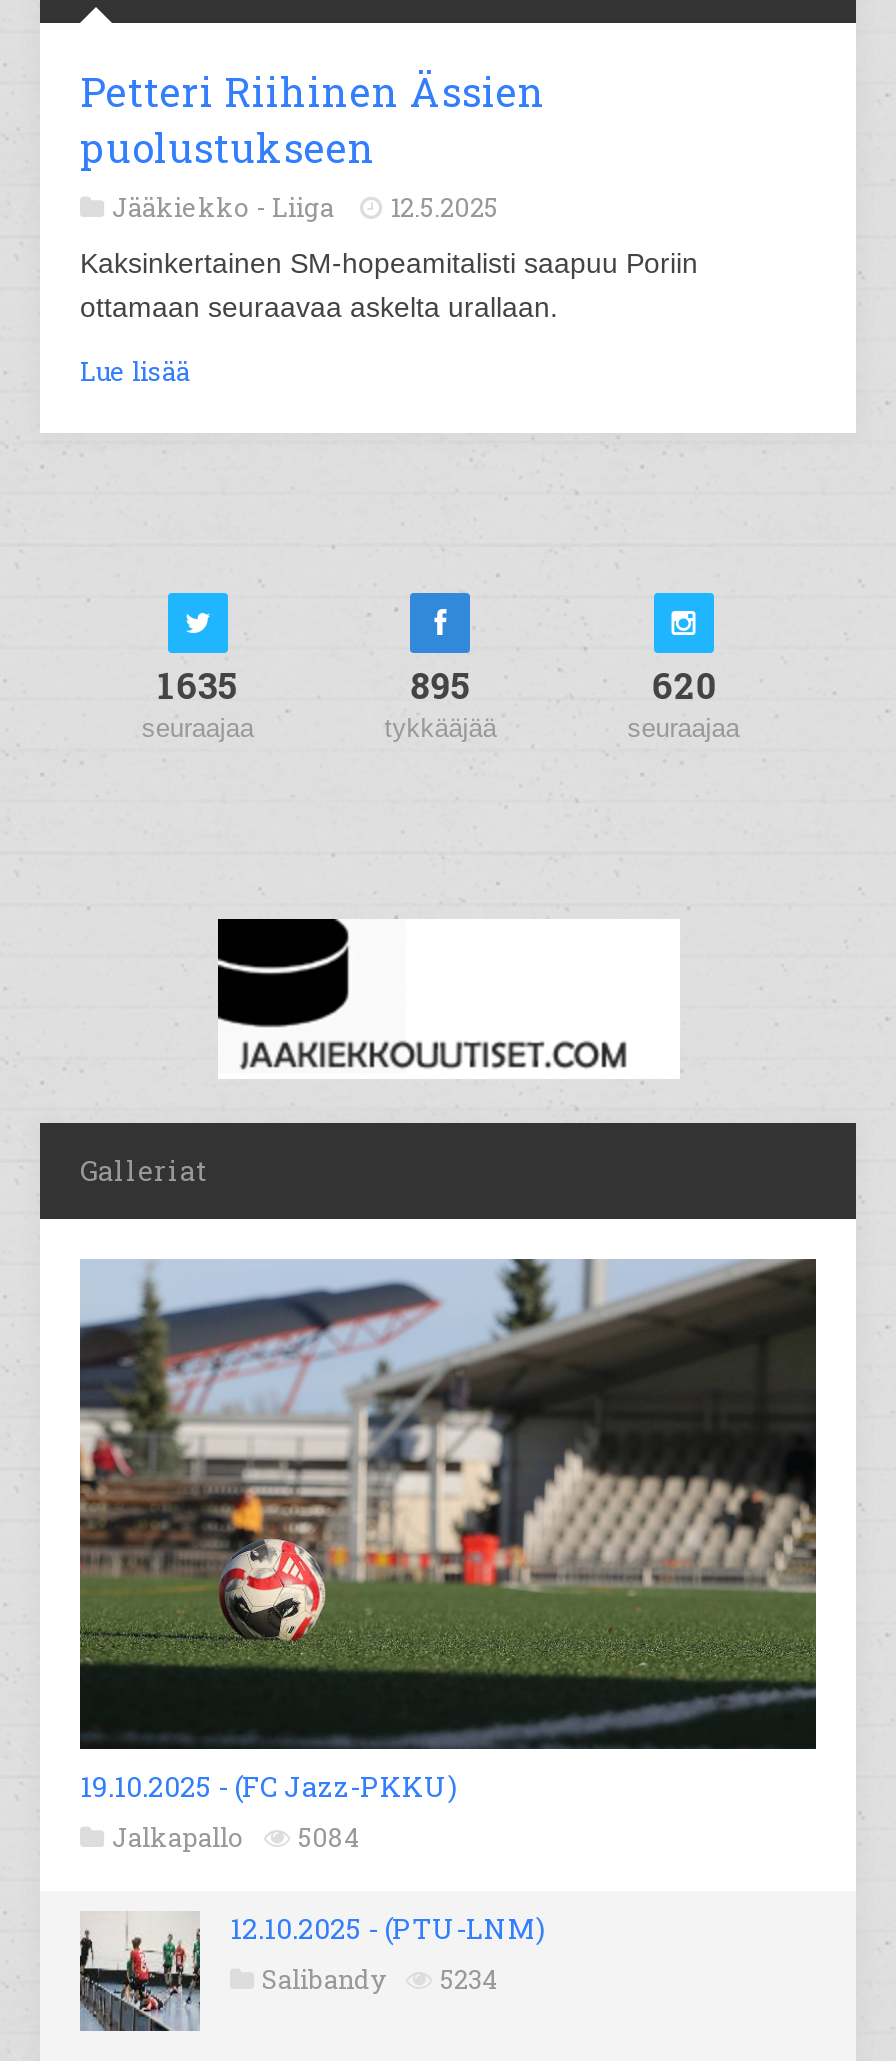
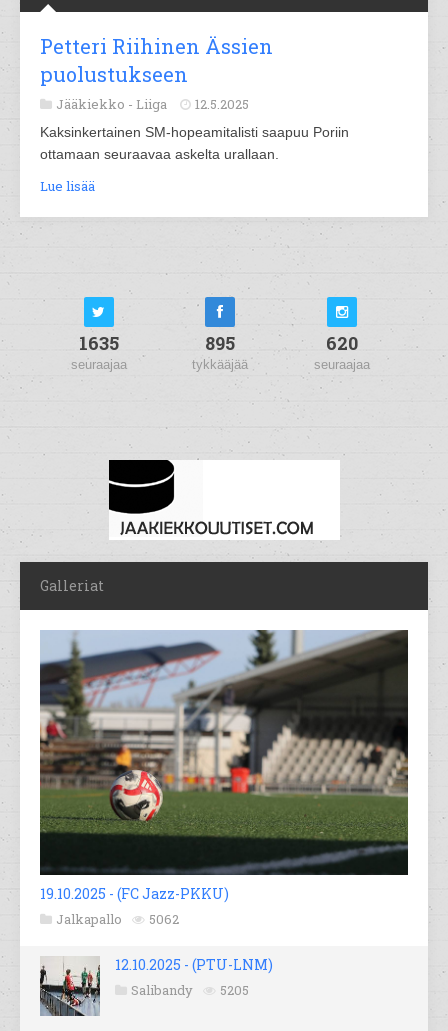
[112,1820,360,1856] Jalkapallo 5084 -> [56,910,179,928] Jalkapallo 5062
[262,1962,498,1998] Salibandy 5234 -> [131,981,249,999] Salibandy 5205

